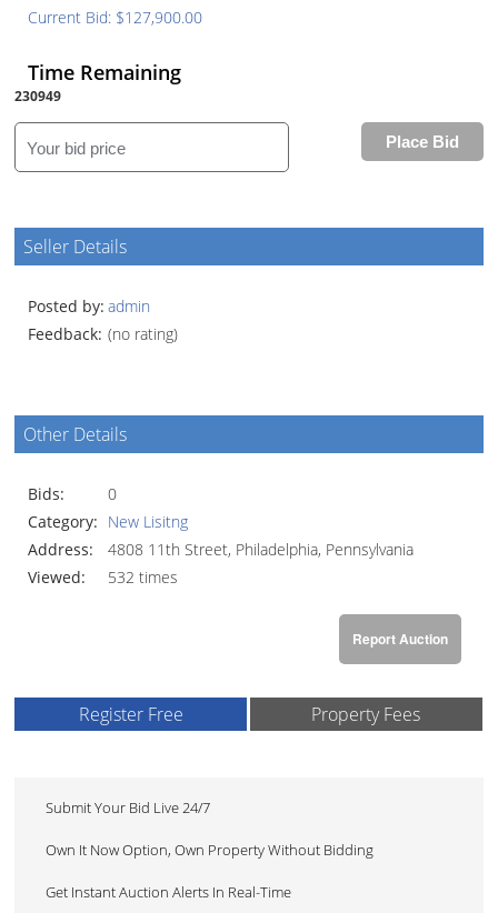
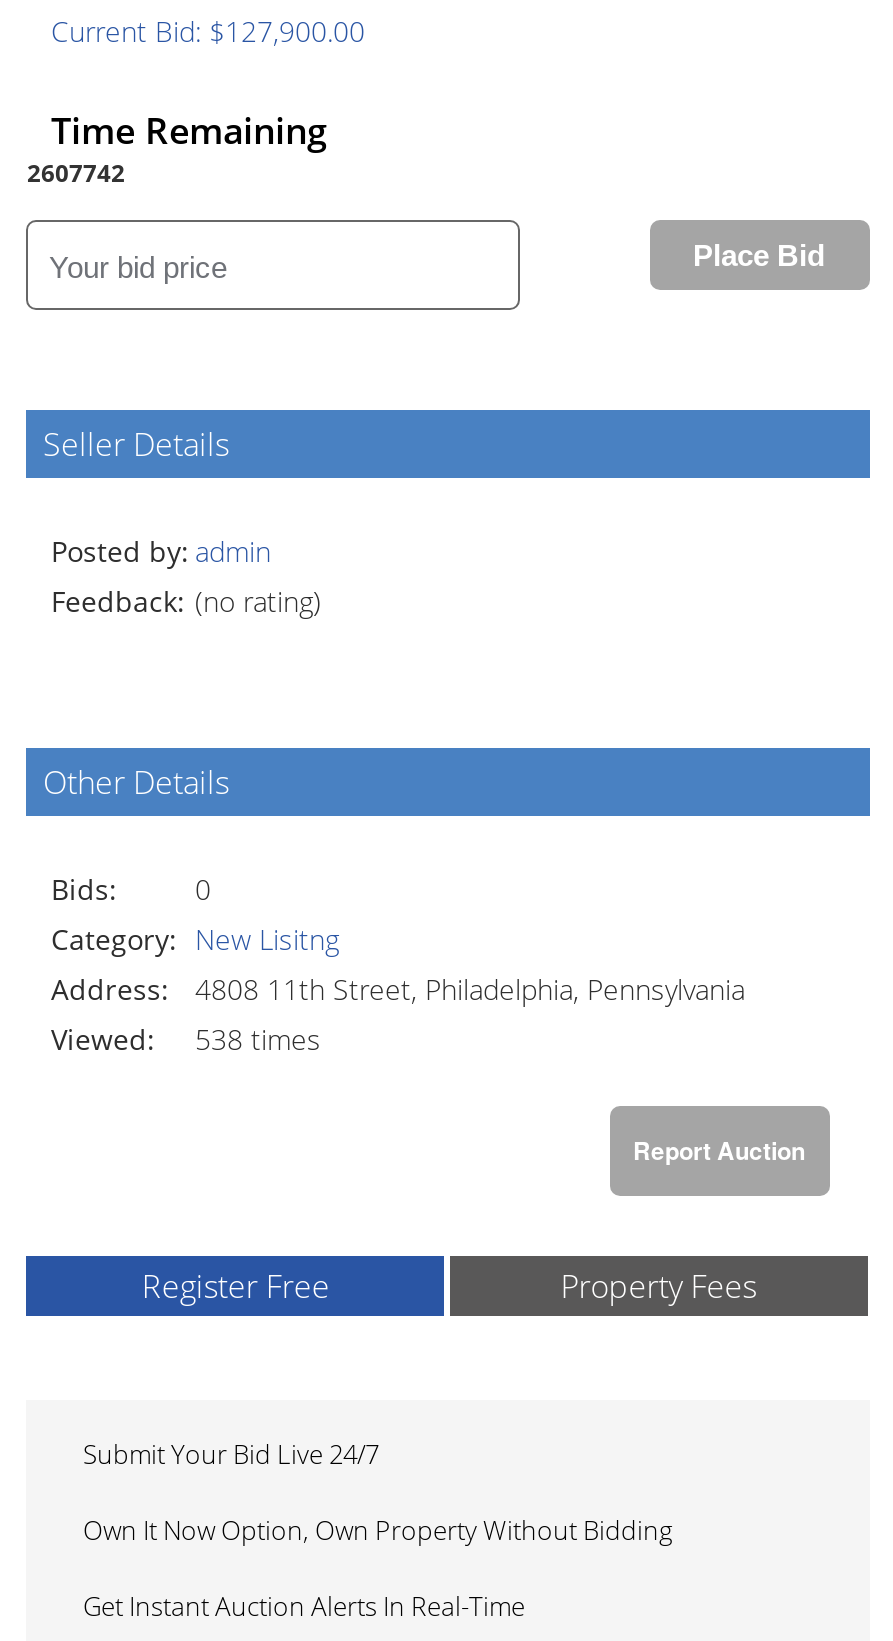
[15,87,62,106] 230949 -> [27,157,125,191] 2607742
[28,567,178,588] Viewed: 532 times -> [51,1021,321,1059] Viewed: 538 times

